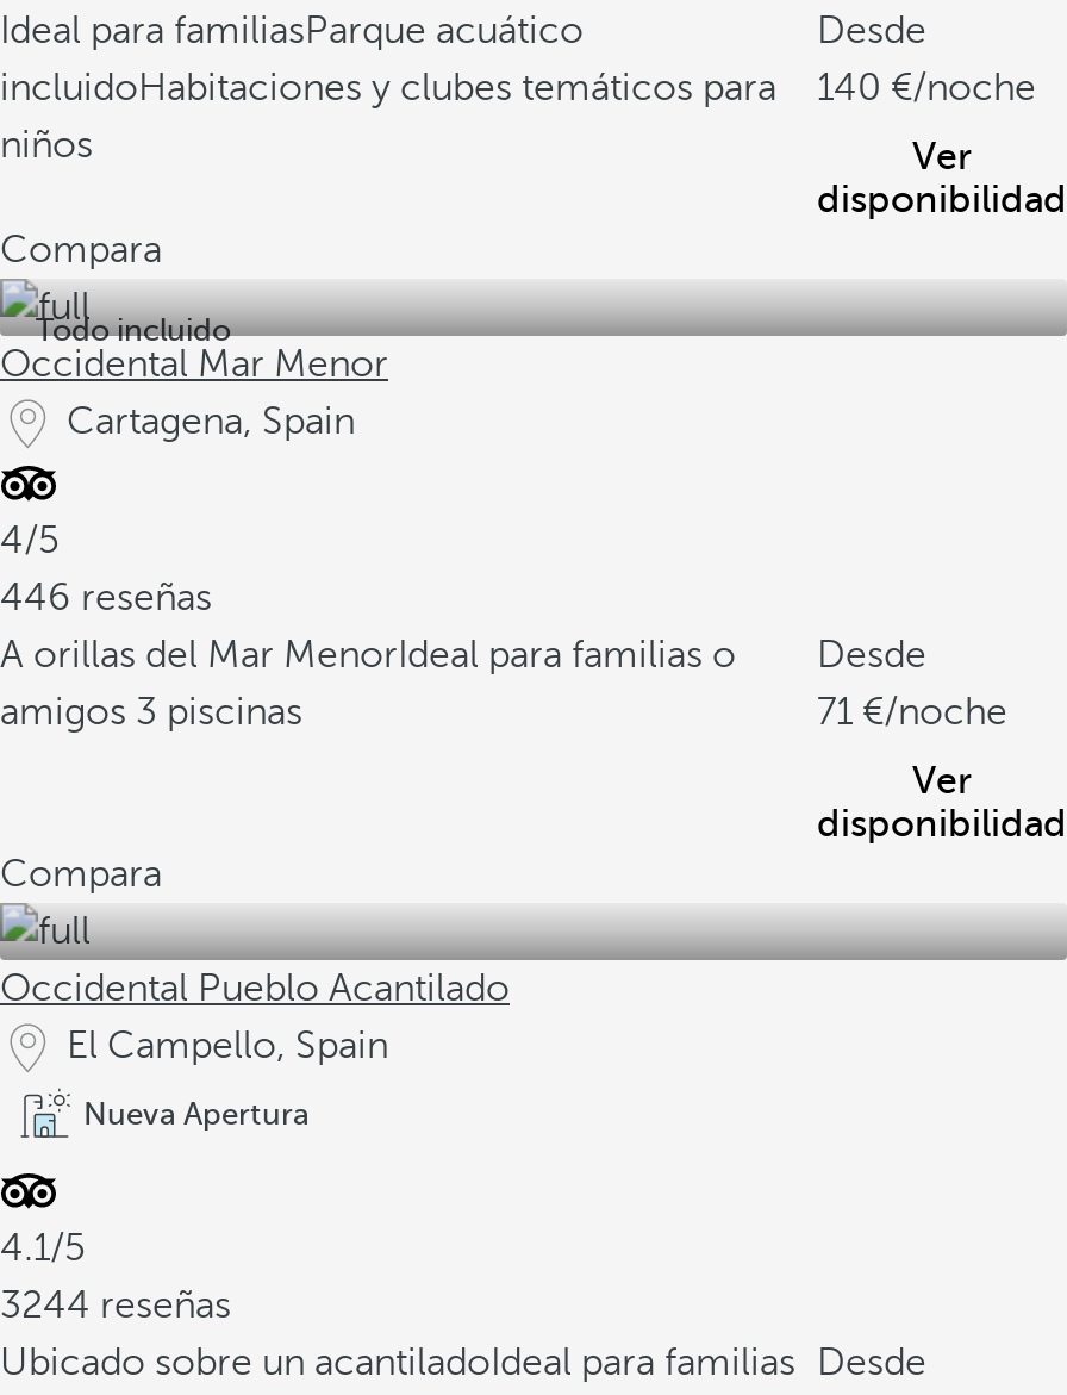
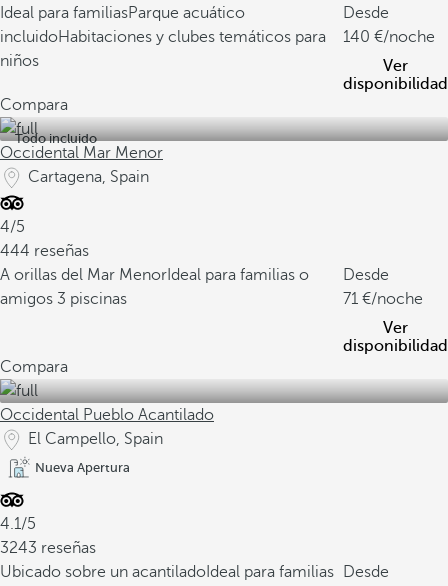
[0,577,212,619] 446 reseñas -> [0,242,89,260] 444 reseñas
[0,1284,231,1327] 3244 reseñas -> [0,539,96,557] 3243 reseñas

